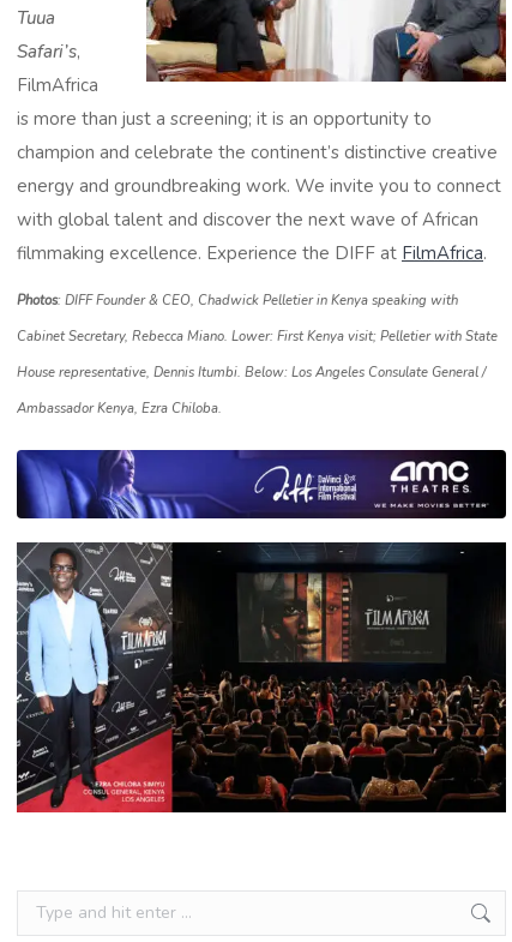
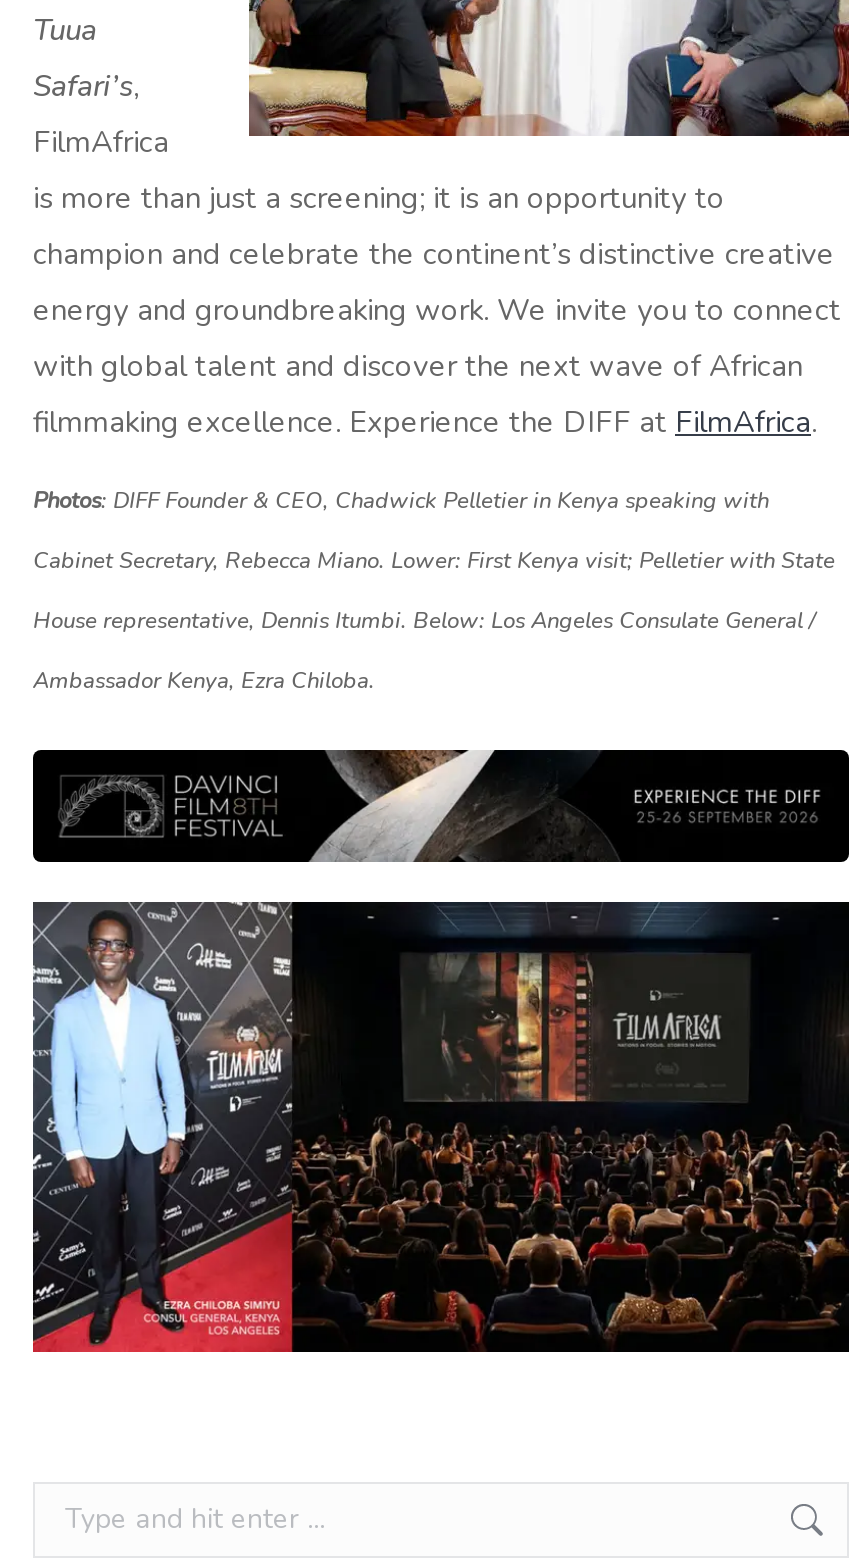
[17,449,488,520] [image] -> [33,748,821,864] [image]

